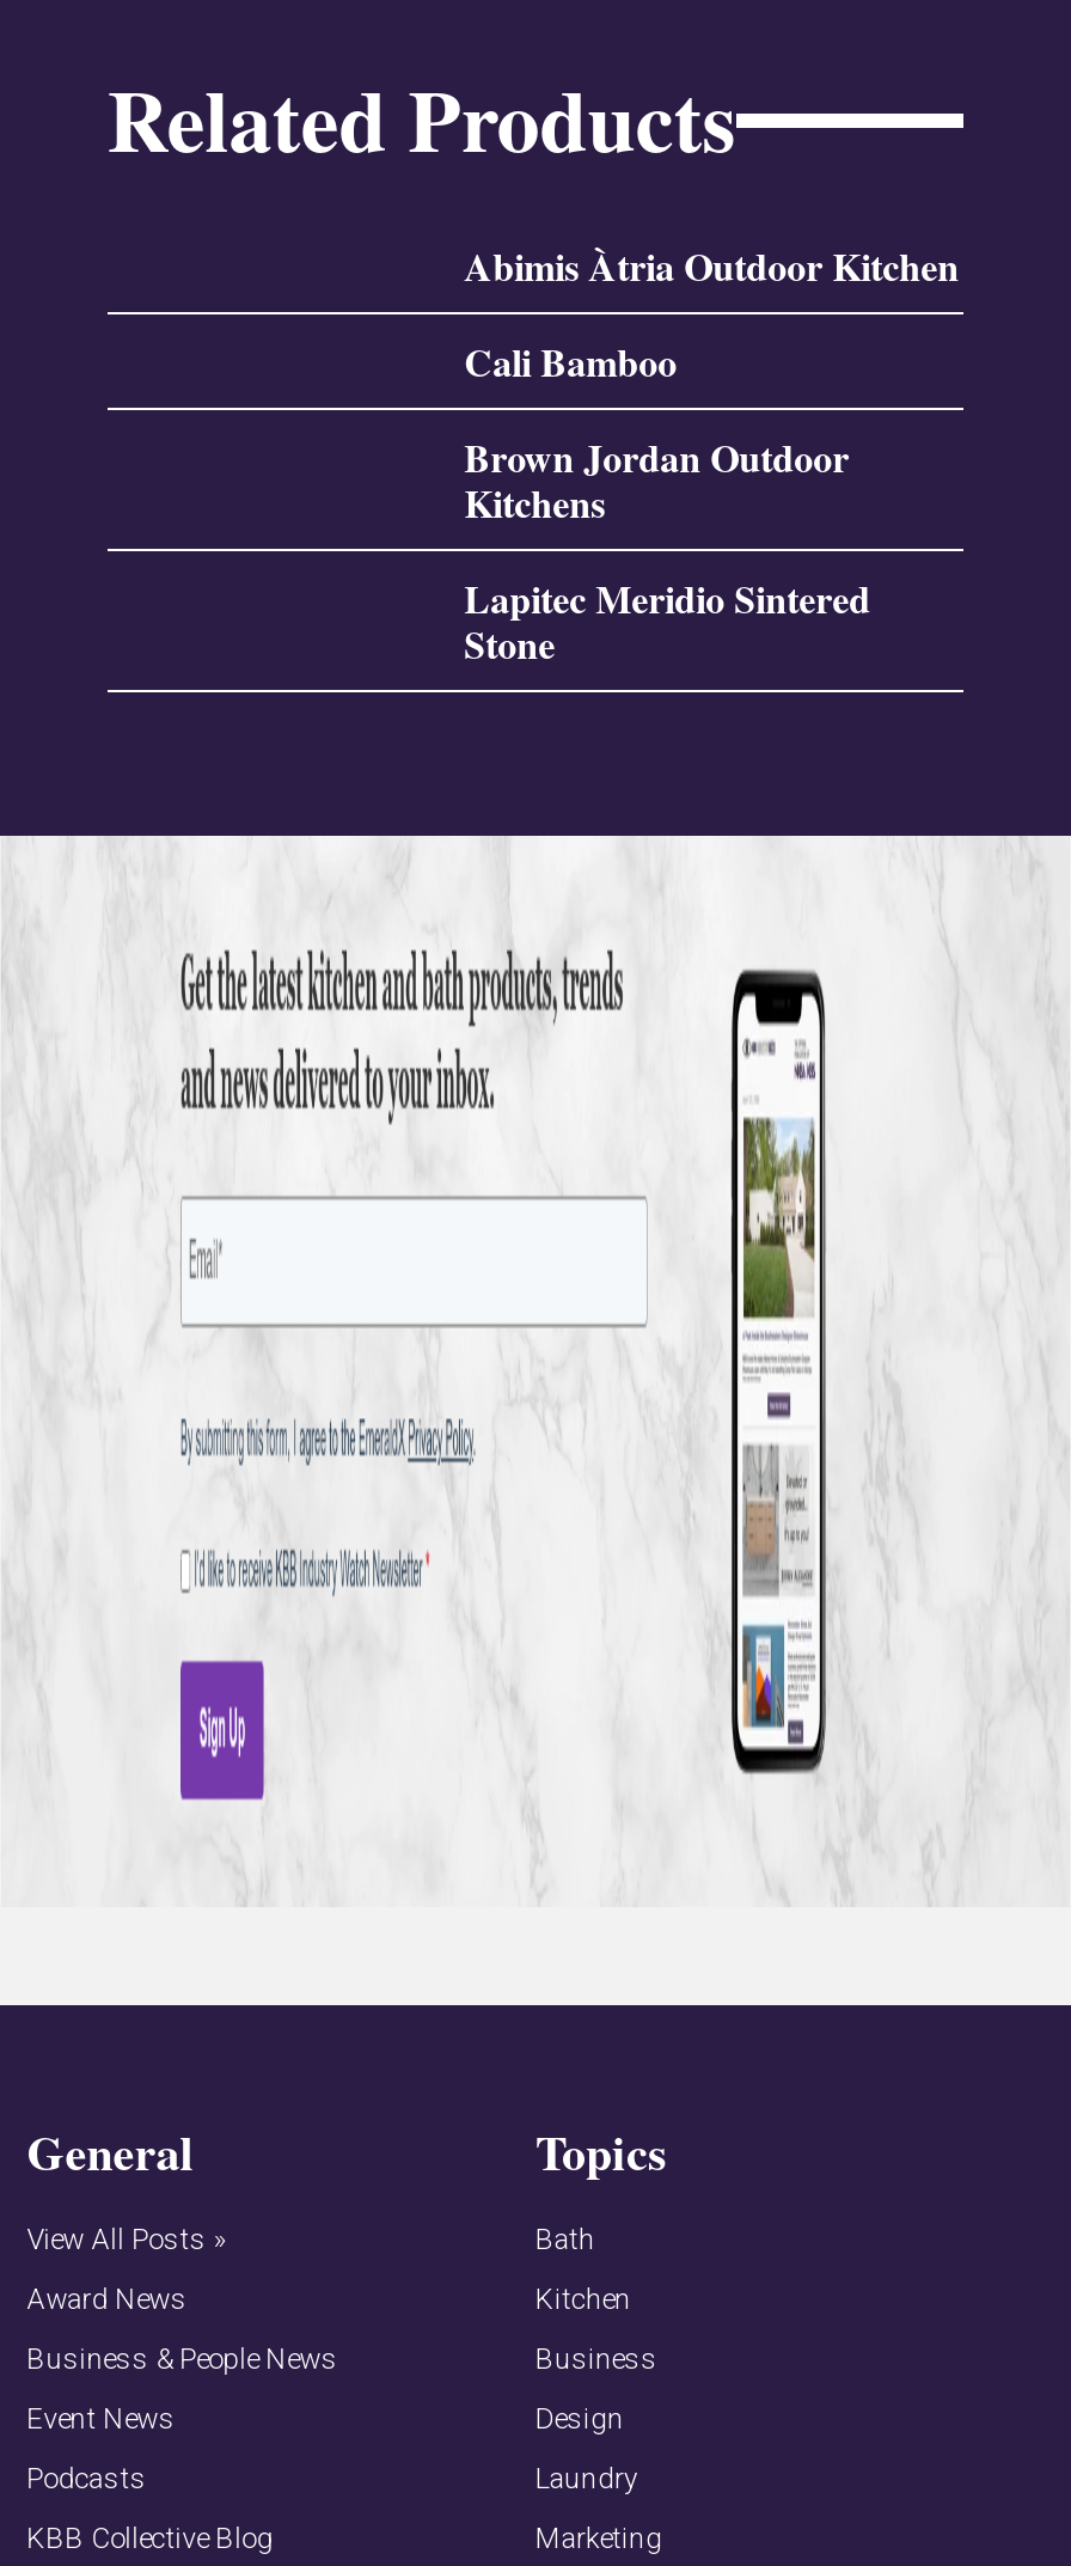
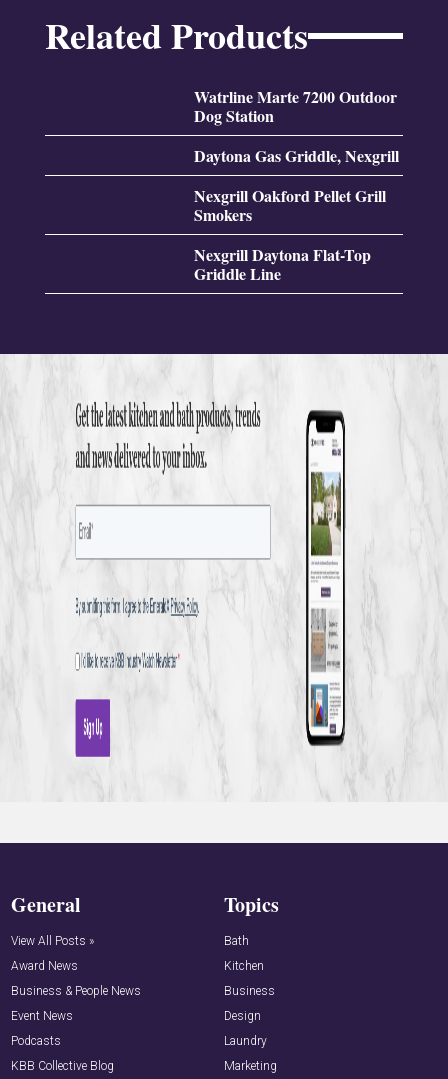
[464,238,959,293] Abimis Àtria Outdoor Kitchen -> [194,85,397,127] Watrline Marte 7200 Outdoor | Dog Station
[464,334,677,389] Cali Bamboo -> [194,144,399,167] Daytona Gas Griddle, Nexgrill
[464,430,849,530] Brown Jordan Outdoor | Kitchens -> [194,184,386,226] Nexgrill Oakford Pellet Grill | Smokers
[464,571,870,671] Lapitec Meridio Sintered | Stone -> [194,243,371,285] Nexgrill Daytona Flat-Top | Griddle Line

